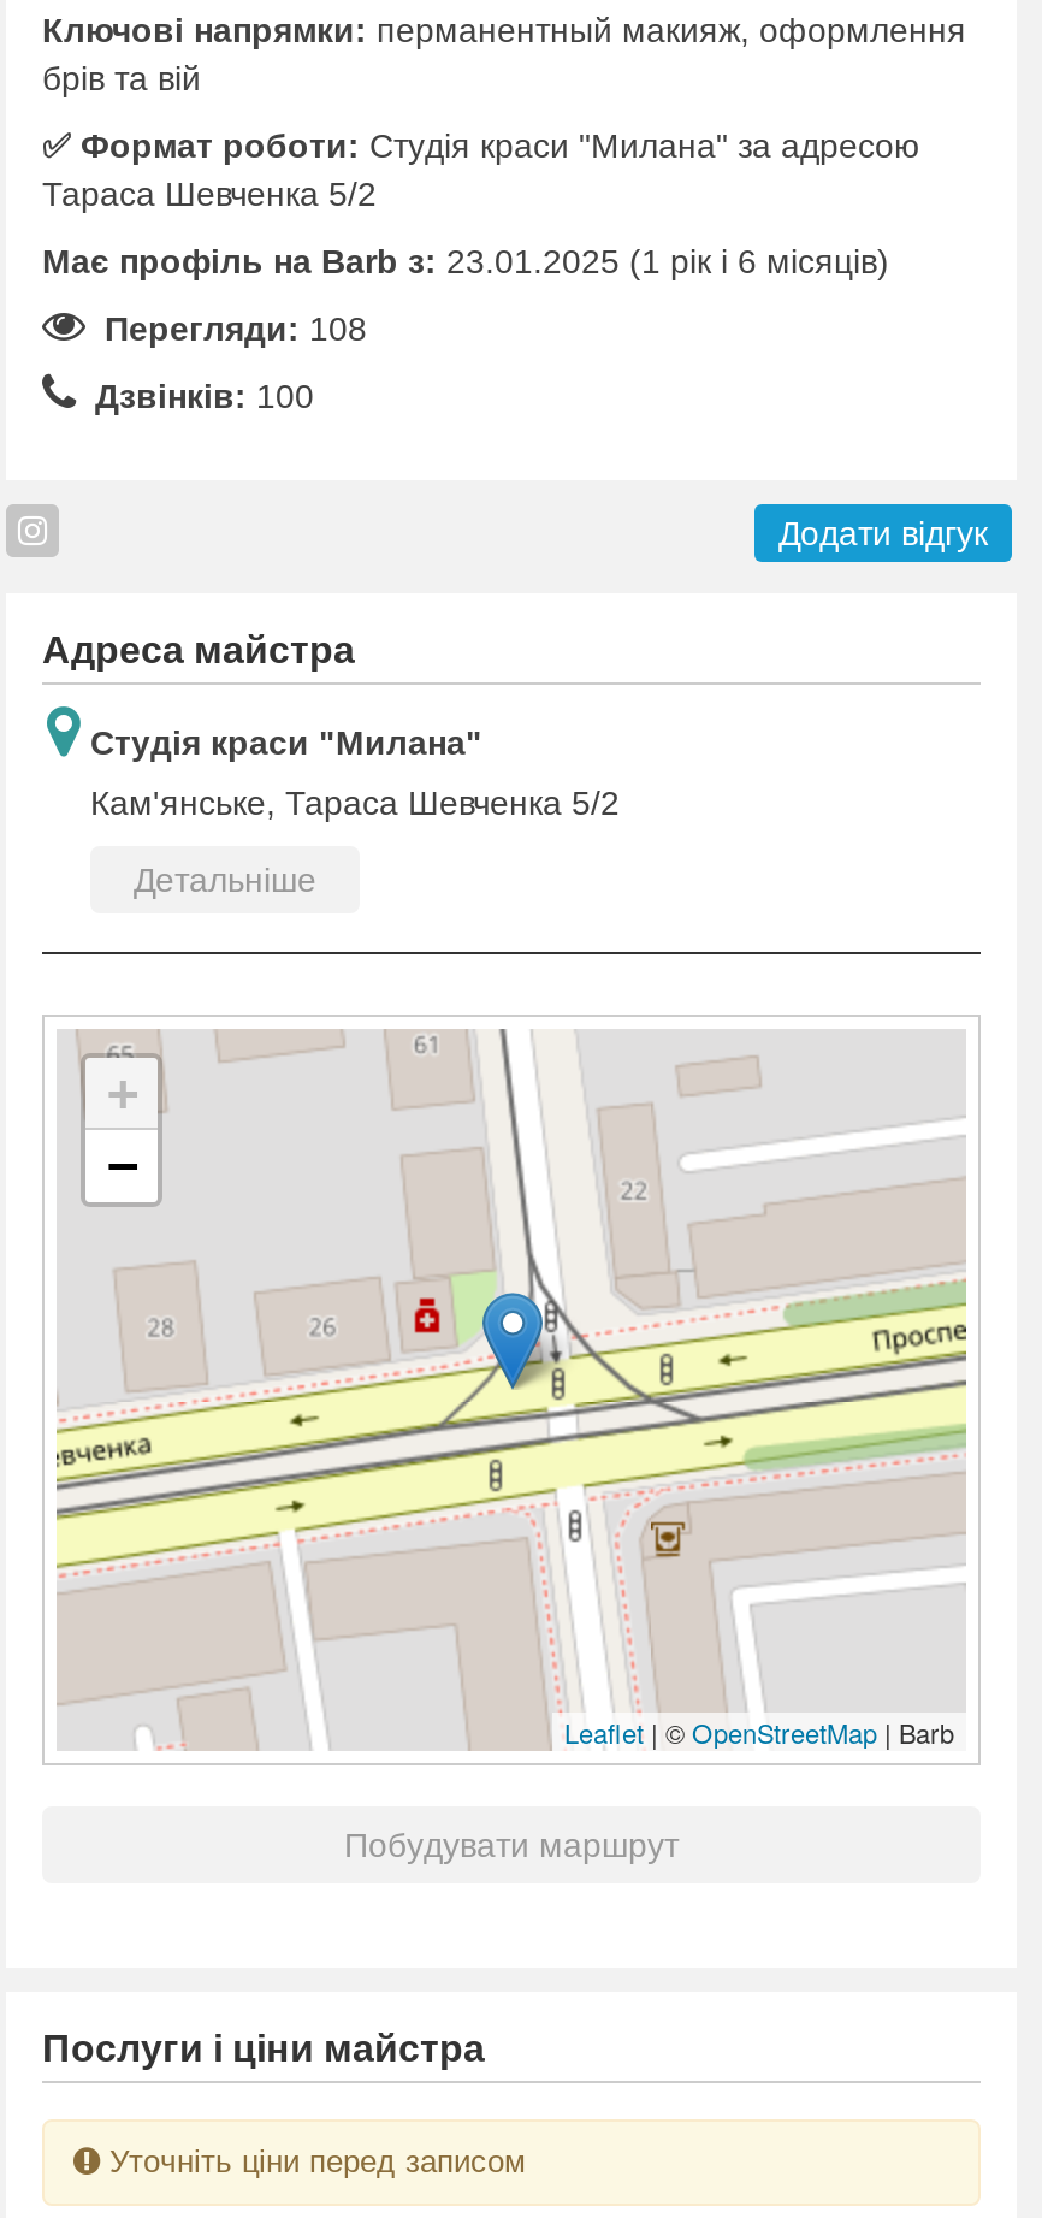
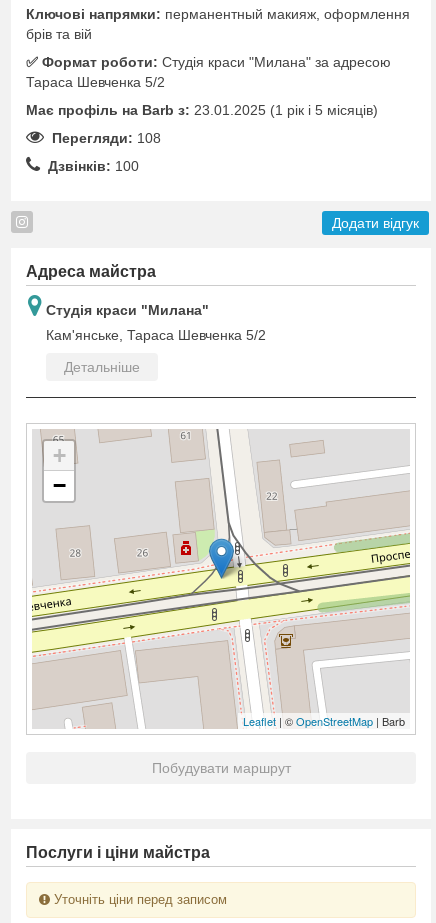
[42,242,889,280] Має профіль на Barb з: 23.01.2025 (1 рік i 6 місяців) -> [26,102,378,118] Має профіль на Barb з: 23.01.2025 (1 рік i 5 місяців)

